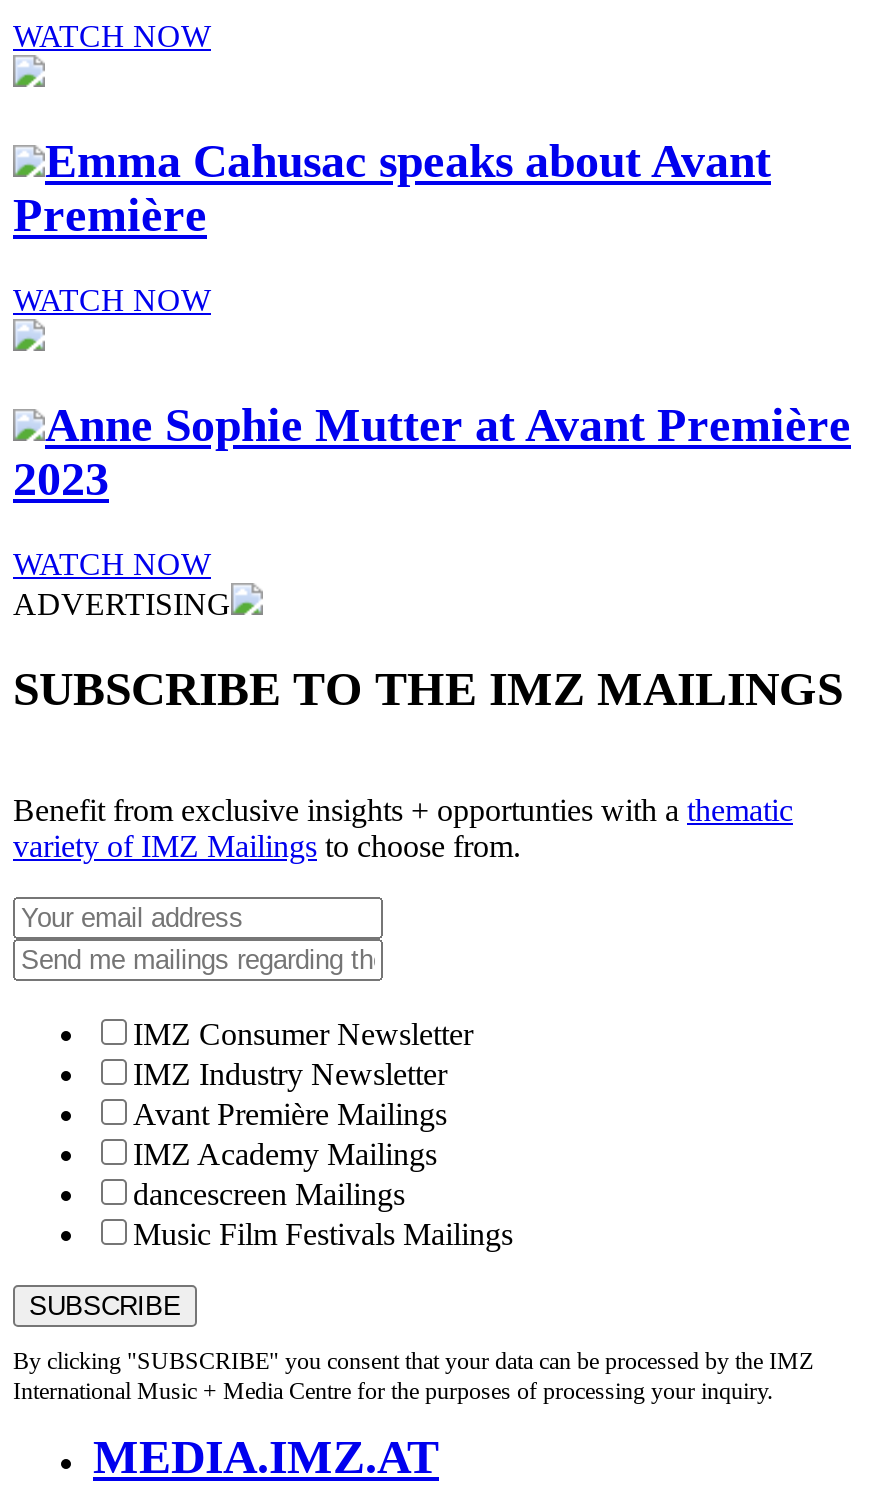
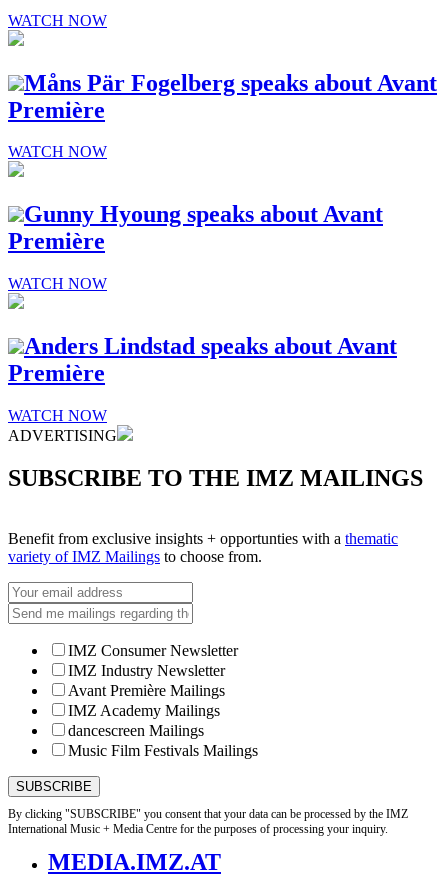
[45,136,771,188] Emma Cahusac speaks about Avant -> [24,69,437,95] Måns Pär Fogelberg speaks about Avant
[13,400,851,506] Anne Sophie Mutter at Avant Première | 2023 -> [8,201,397,386] Gunny Hyoung speaks about Avant | Première | WATCH NOW | Anders Lindstad speaks about Avant | Première

